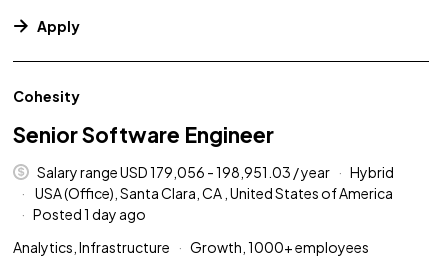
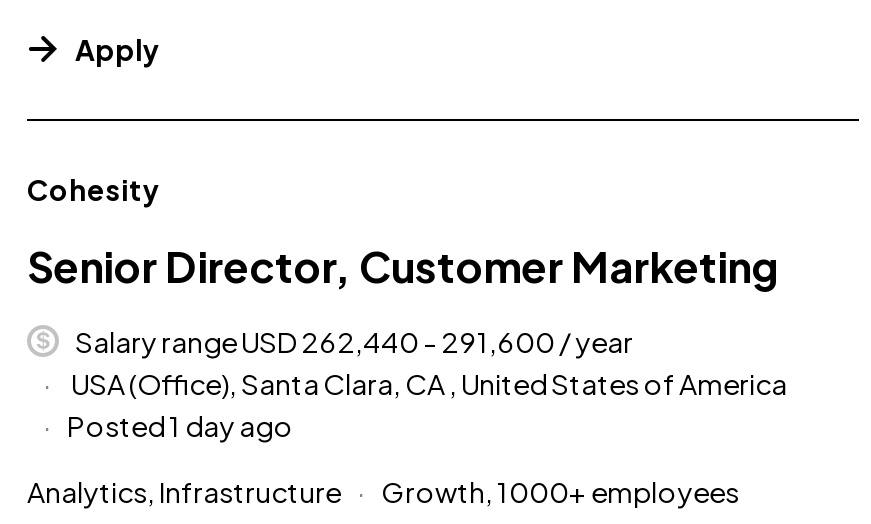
[13,121,274,148] Senior Software Engineer -> [27,239,779,293] Senior Director, Customer Marketing
[37,163,394,181] Salary range USD 179,056 - 198,951.03 / year | Hybrid -> [75,323,633,359] Salary range USD 262,440 - 291,600 / year

